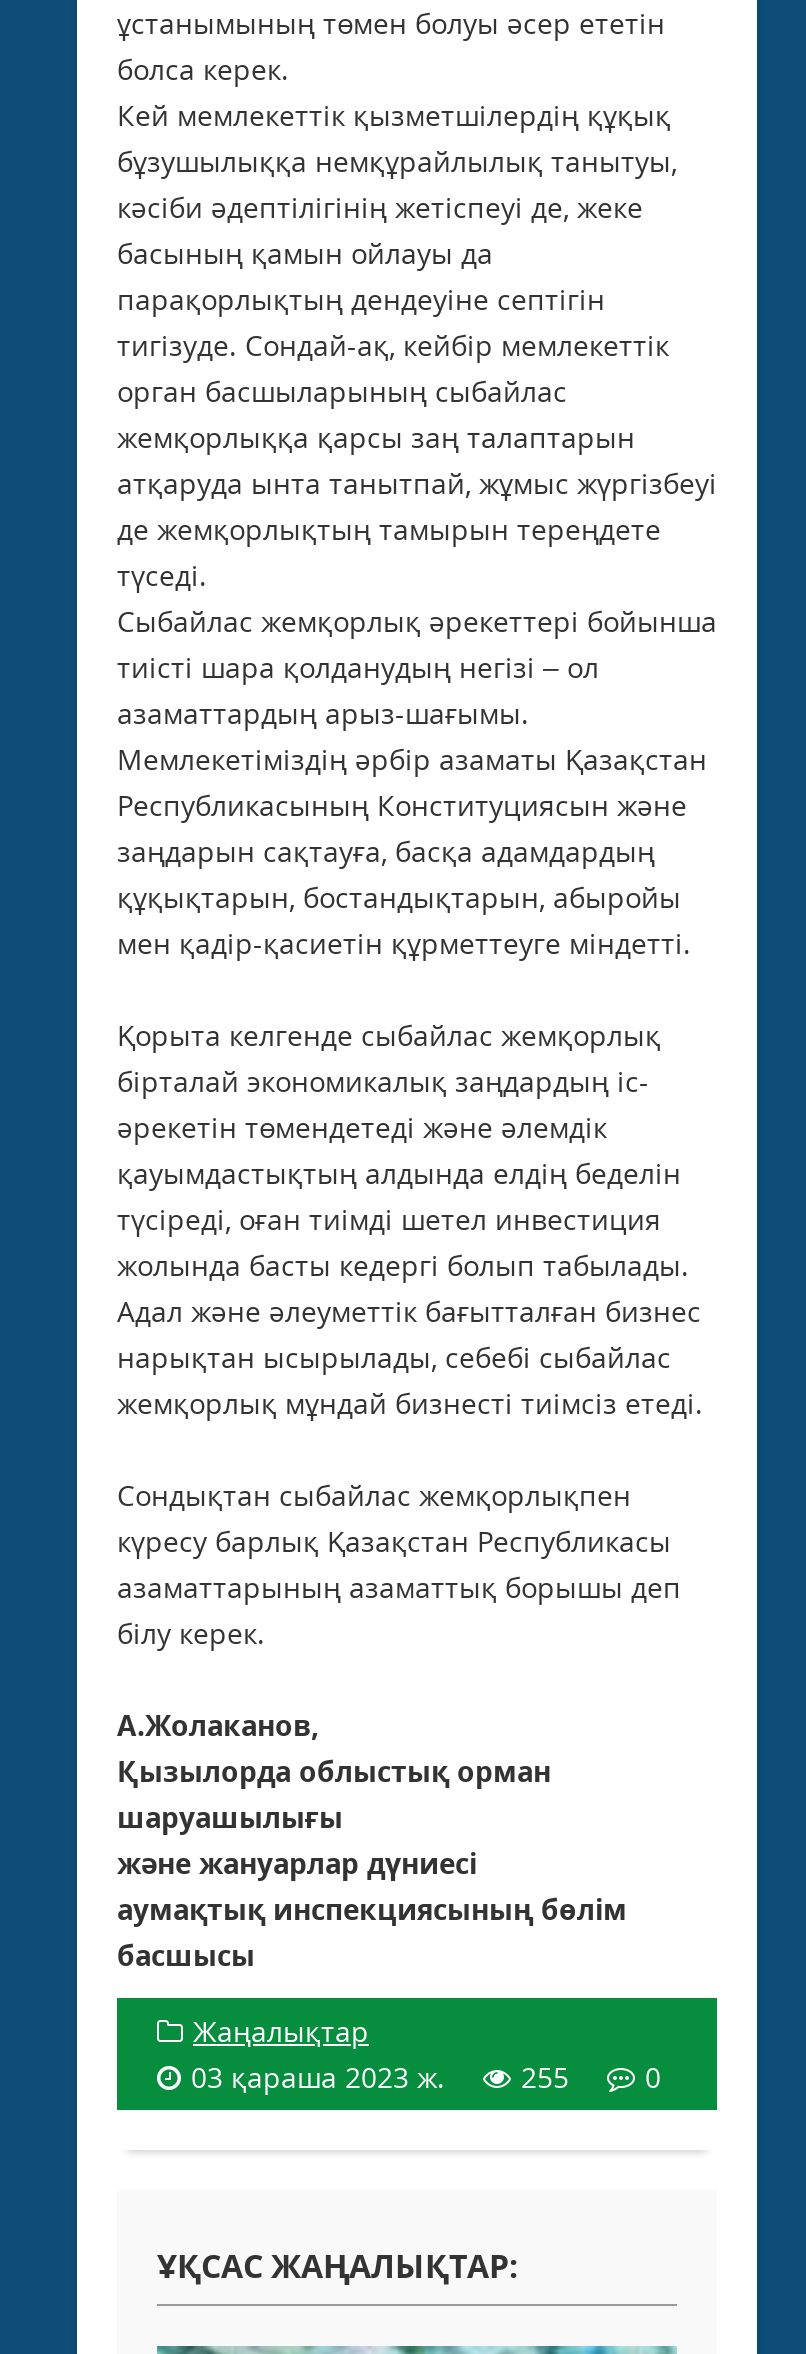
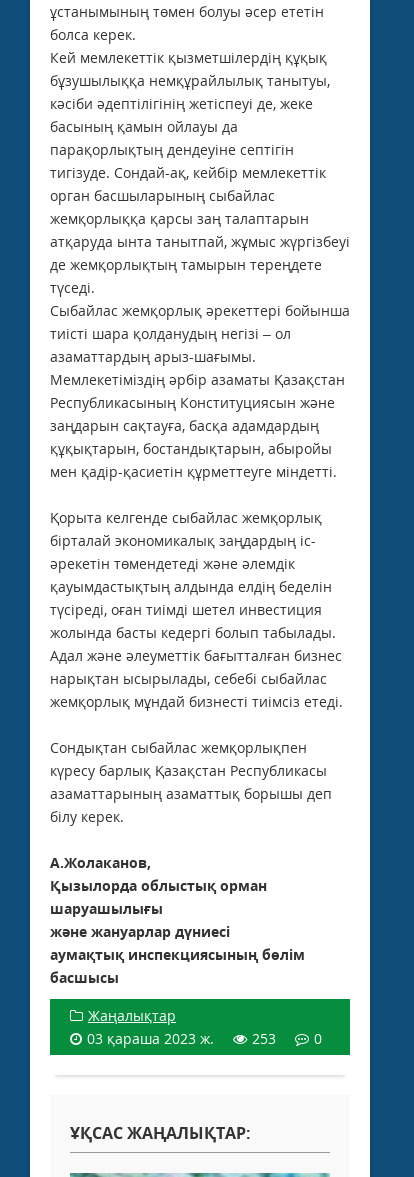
[191,2058,661,2096] 03 қараша 2023 ж. 255 0 -> [87,1029,322,1048] 03 қараша 2023 ж. 253 0

